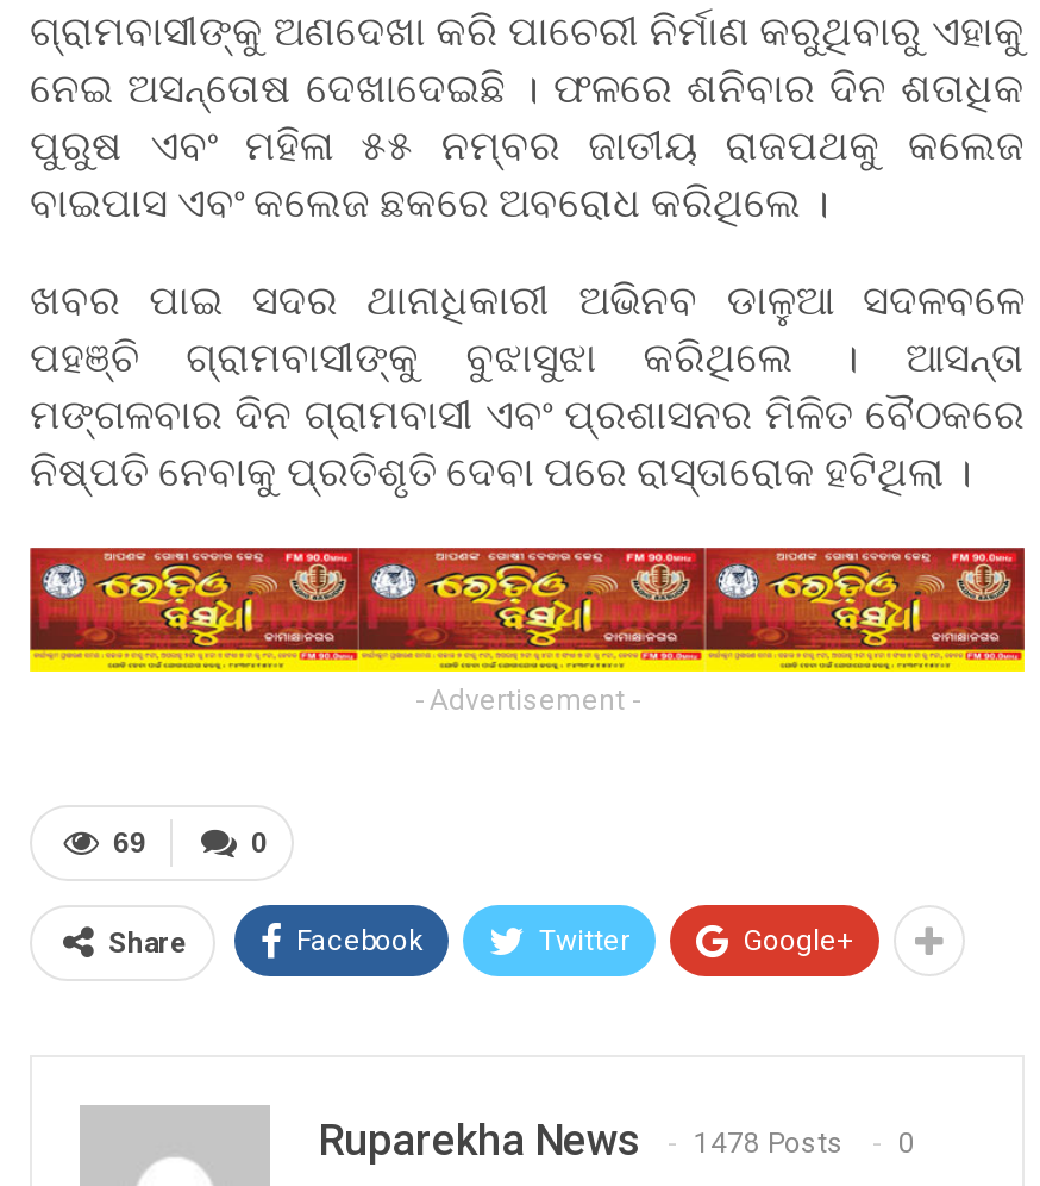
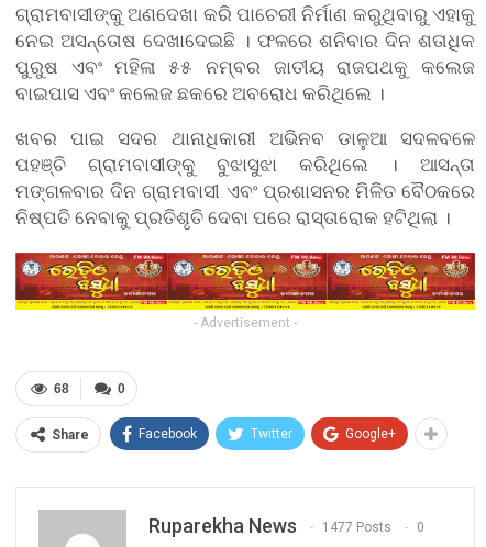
[113,826,146,859] 69 -> [54,381,69,396] 68
[318,1114,915,1164] Ruparekha News 1478 Posts 0 -> [148,514,424,537] Ruparekha News 1477 Posts 0

